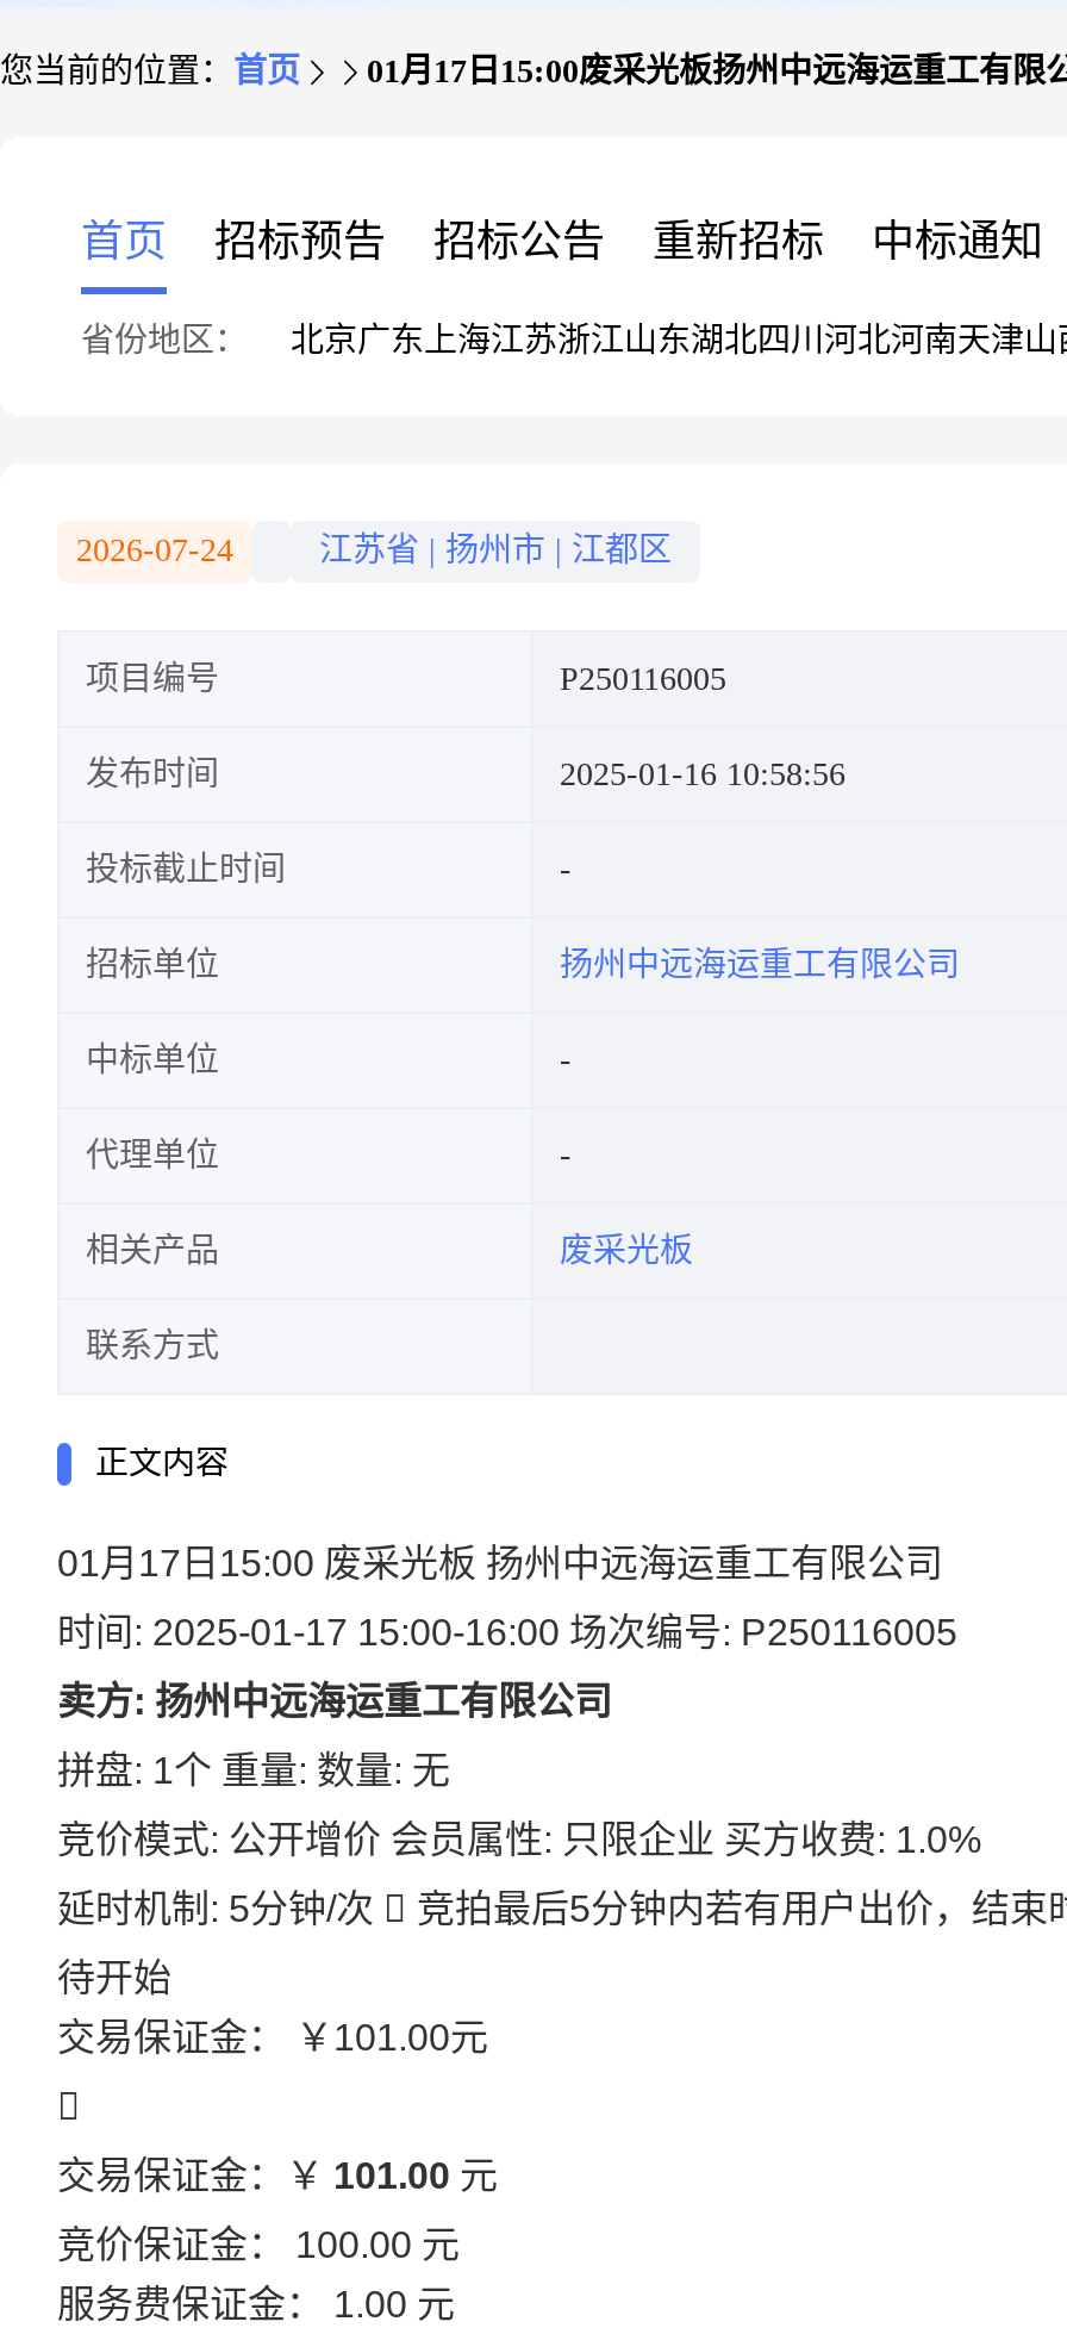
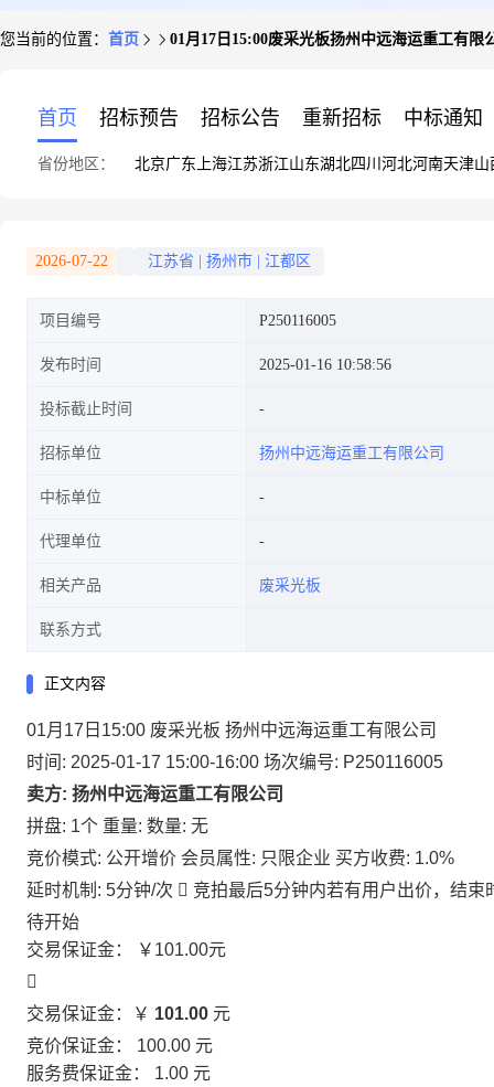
[76,533,233,568] 2026-07-24 -> [35,253,108,269] 2026-07-22

